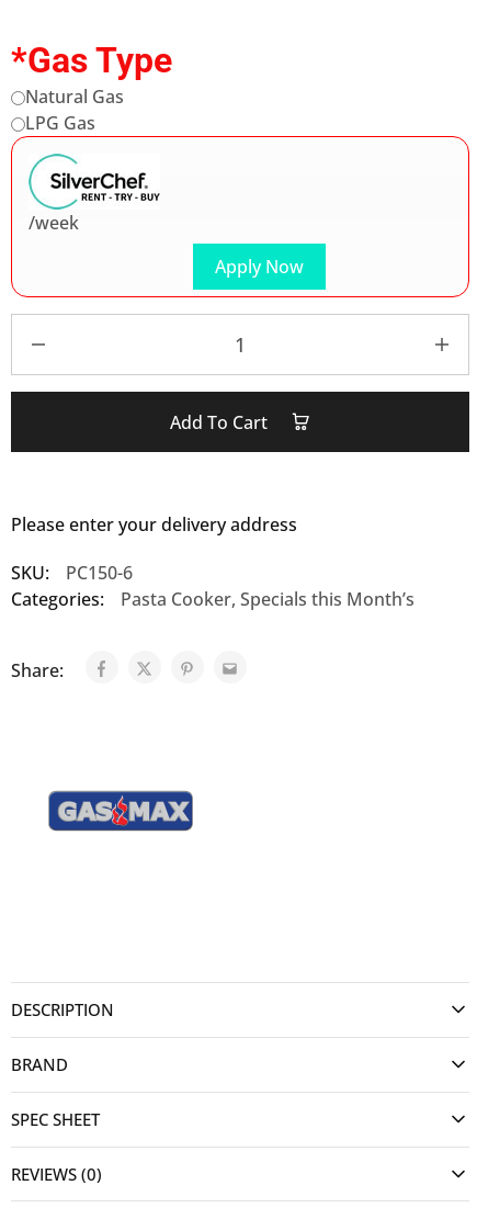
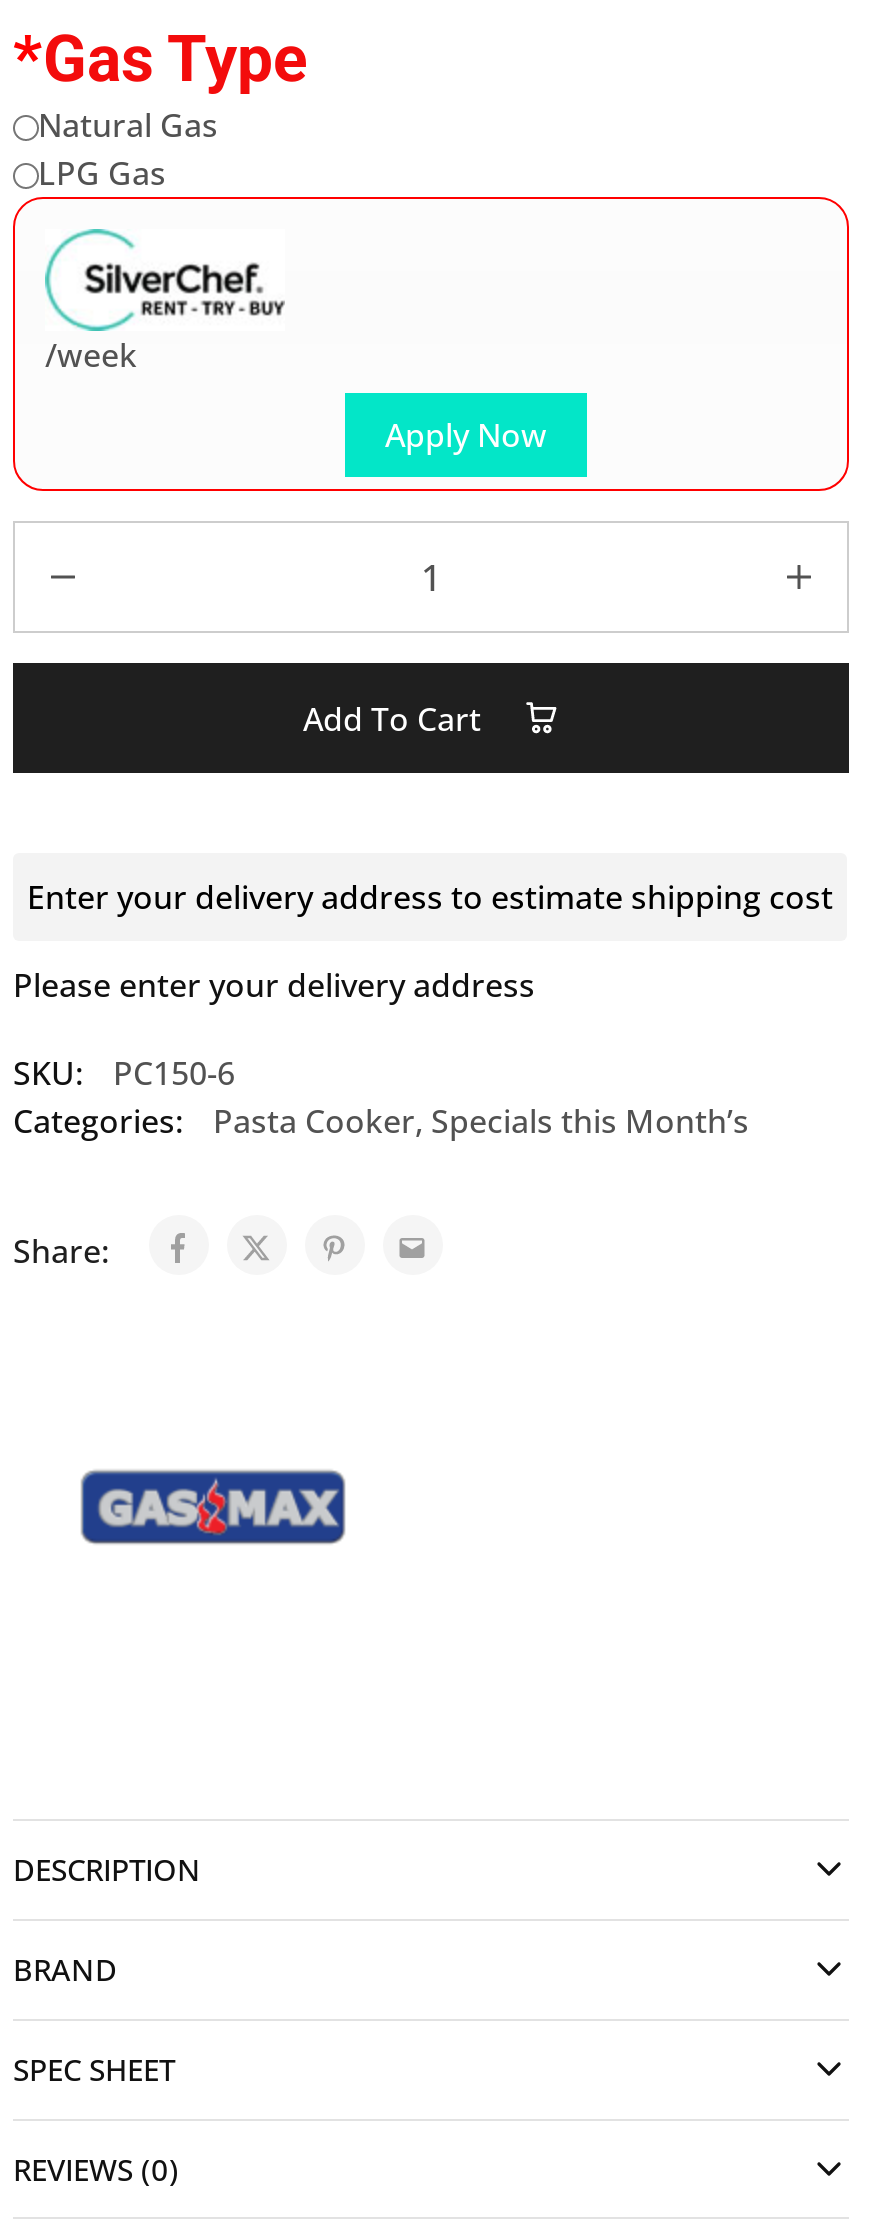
none -> [27,875,833,919] Enter your delivery address to estimate shipping cost

